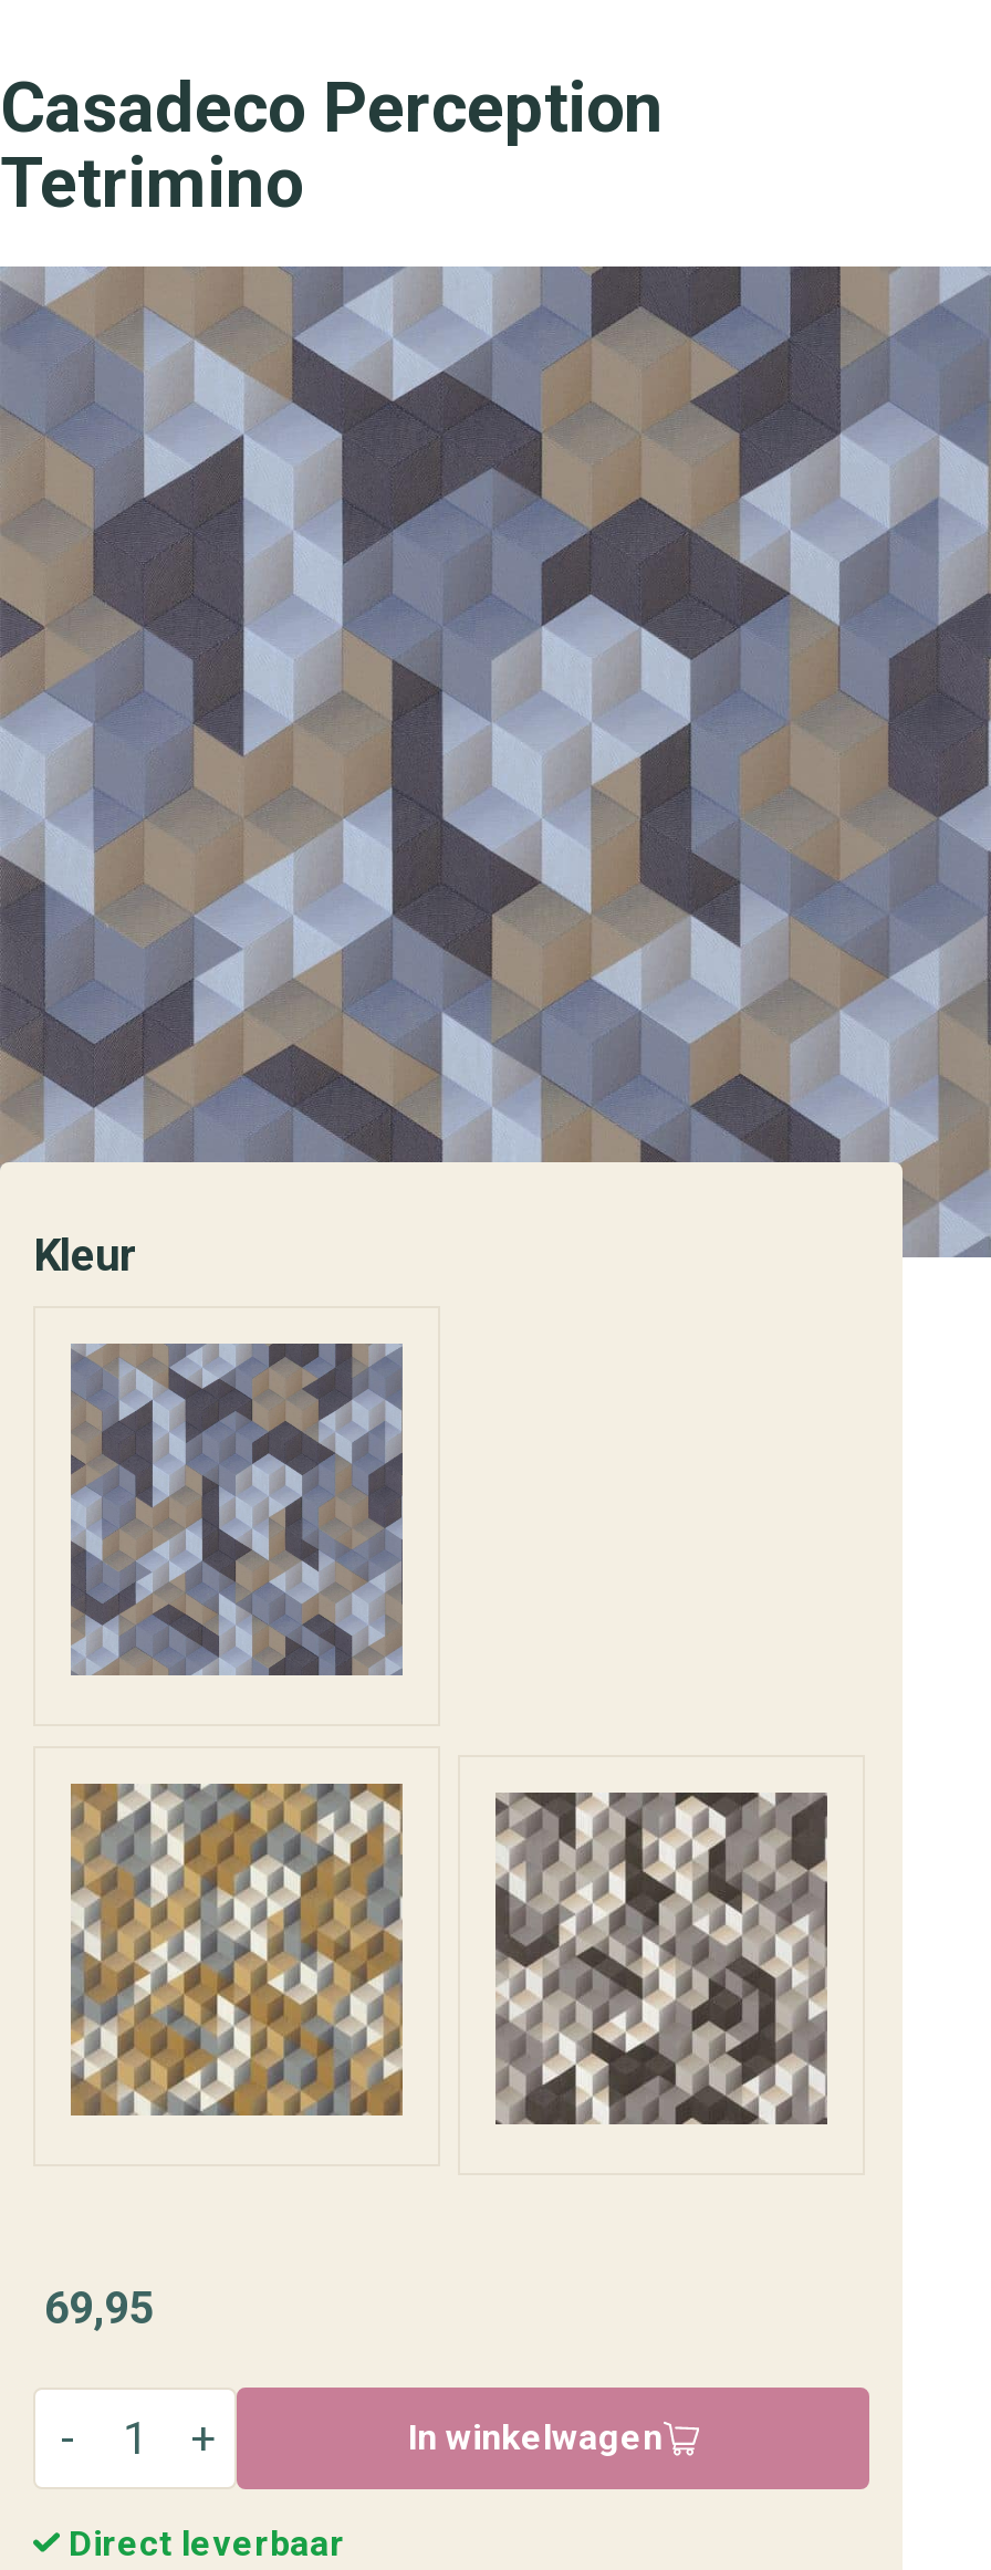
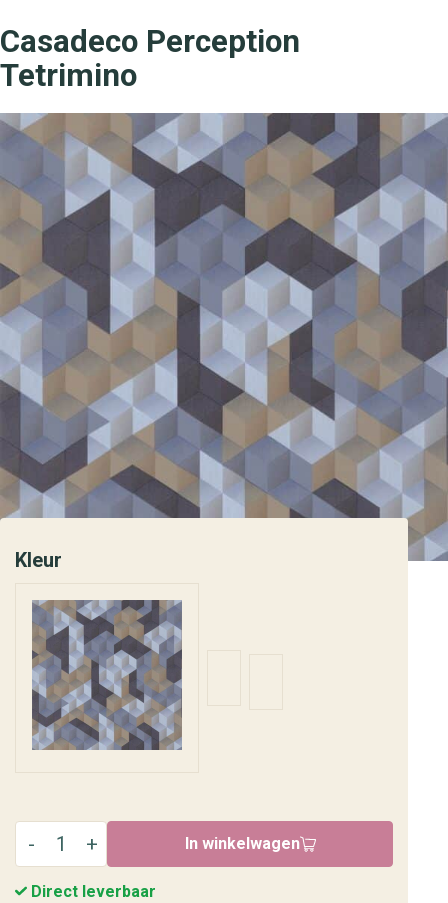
[69,1779,405,2118] [image] -> none
[493,1788,830,2127] [image] -> none
[33,2282,153,2335] 69,95 -> none

